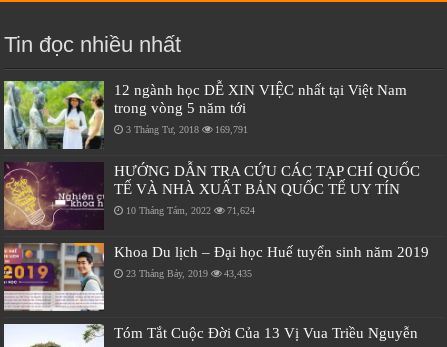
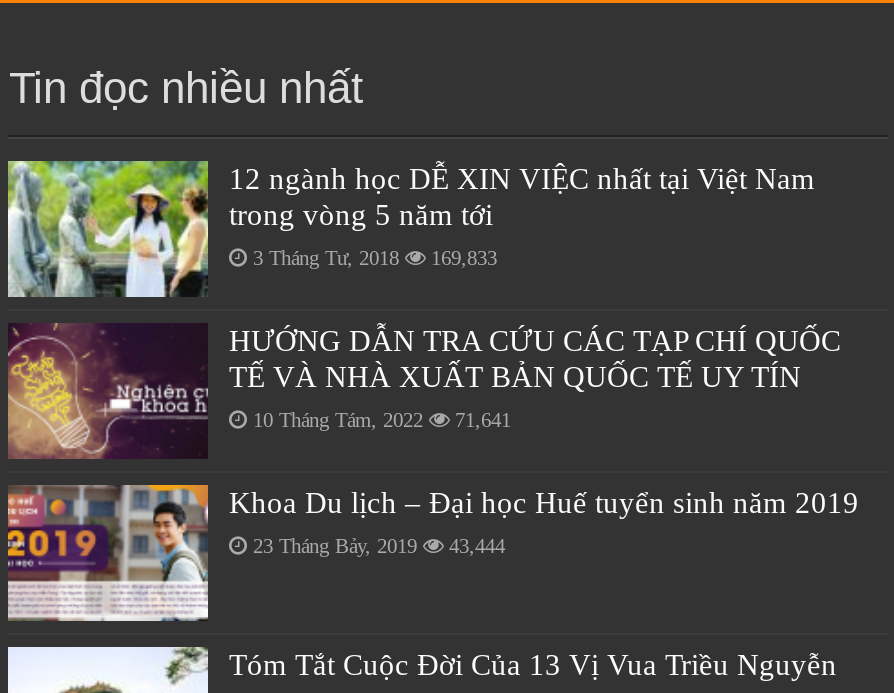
[126,124,248,135] 3 Tháng Tư, 2018 169,791 -> [253,247,497,269] 3 Tháng Tư, 2018 169,833
[126,205,255,216] 10 Tháng Tám, 2022 71,624 -> [253,409,511,431] 10 Tháng Tám, 2022 71,641
[126,268,252,279] 23 Tháng Bảy, 2019 43,435 -> [253,536,505,558] 23 Tháng Bảy, 2019 43,444

